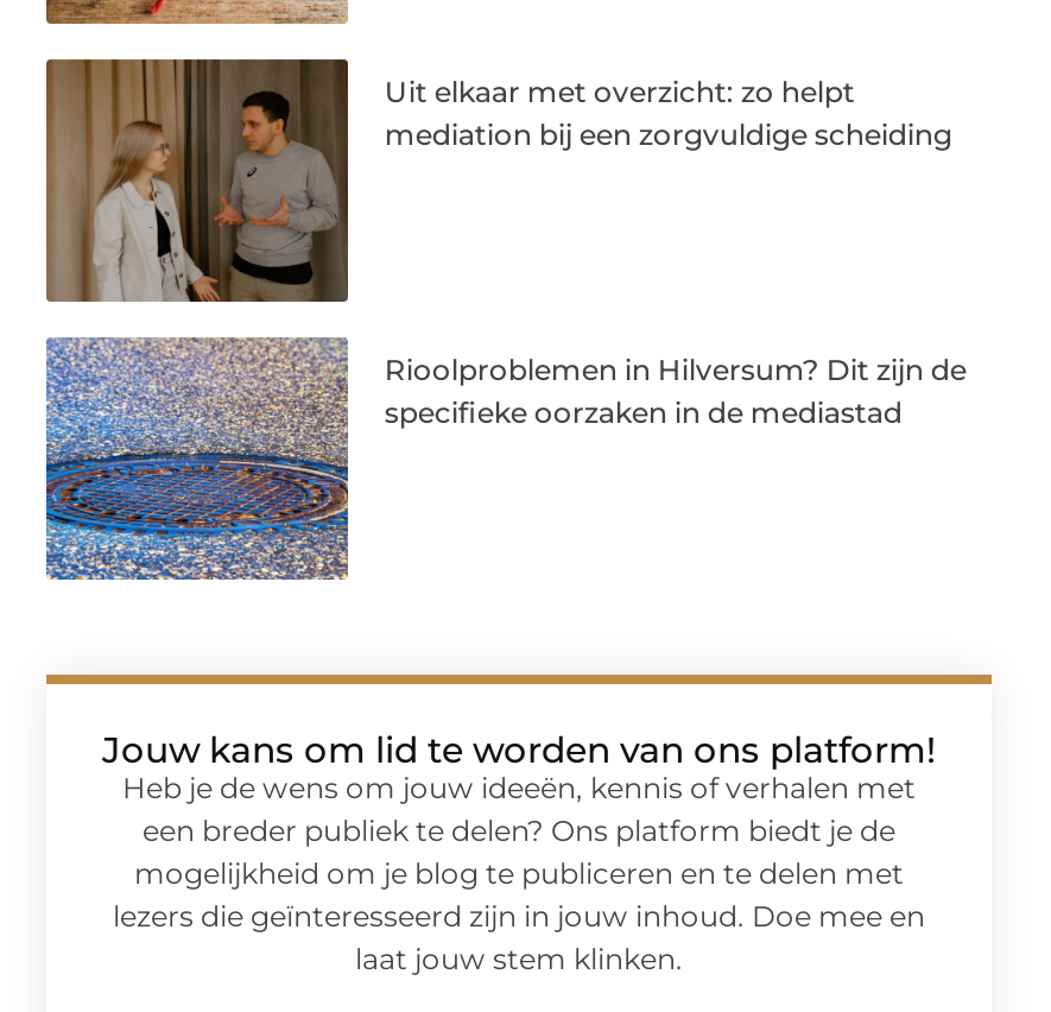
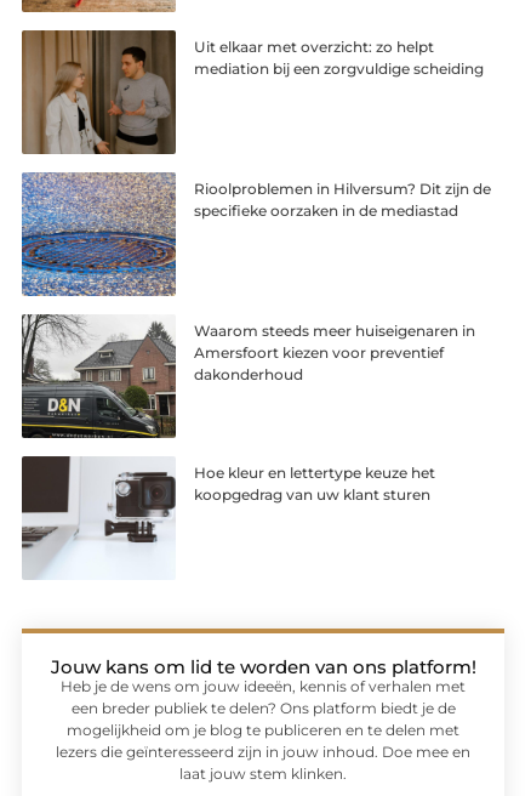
none -> [21,314,476,439] [image] | Waarom steeds meer huiseigenaren in | Amersfoort kiezen voor preventief | dakonderhoud
none -> [21,456,436,579] [image] | Hoe kleur en lettertype keuze het | koopgedrag van uw klant sturen

